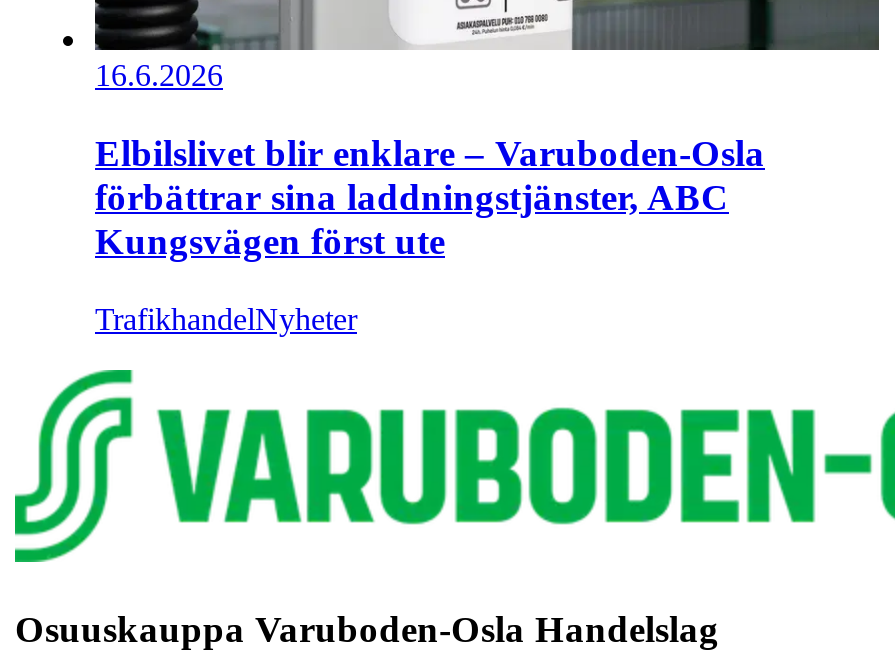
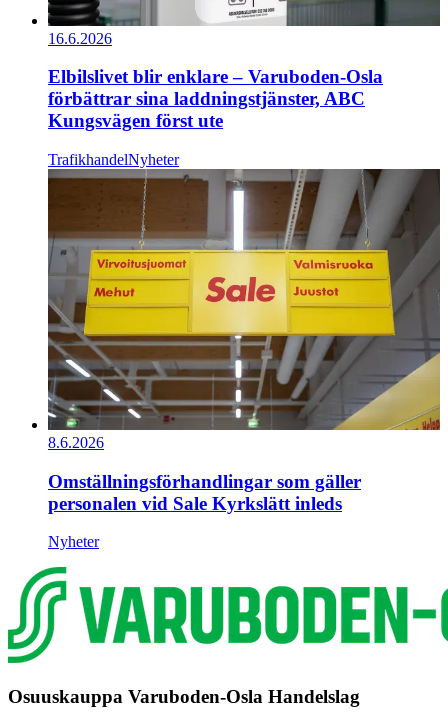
none -> [47,168,441,550] [image] | 8.6.2026 | Omställningsförhandlingar som gäller | personalen vid Sale Kyrkslätt inleds | Nyheter

